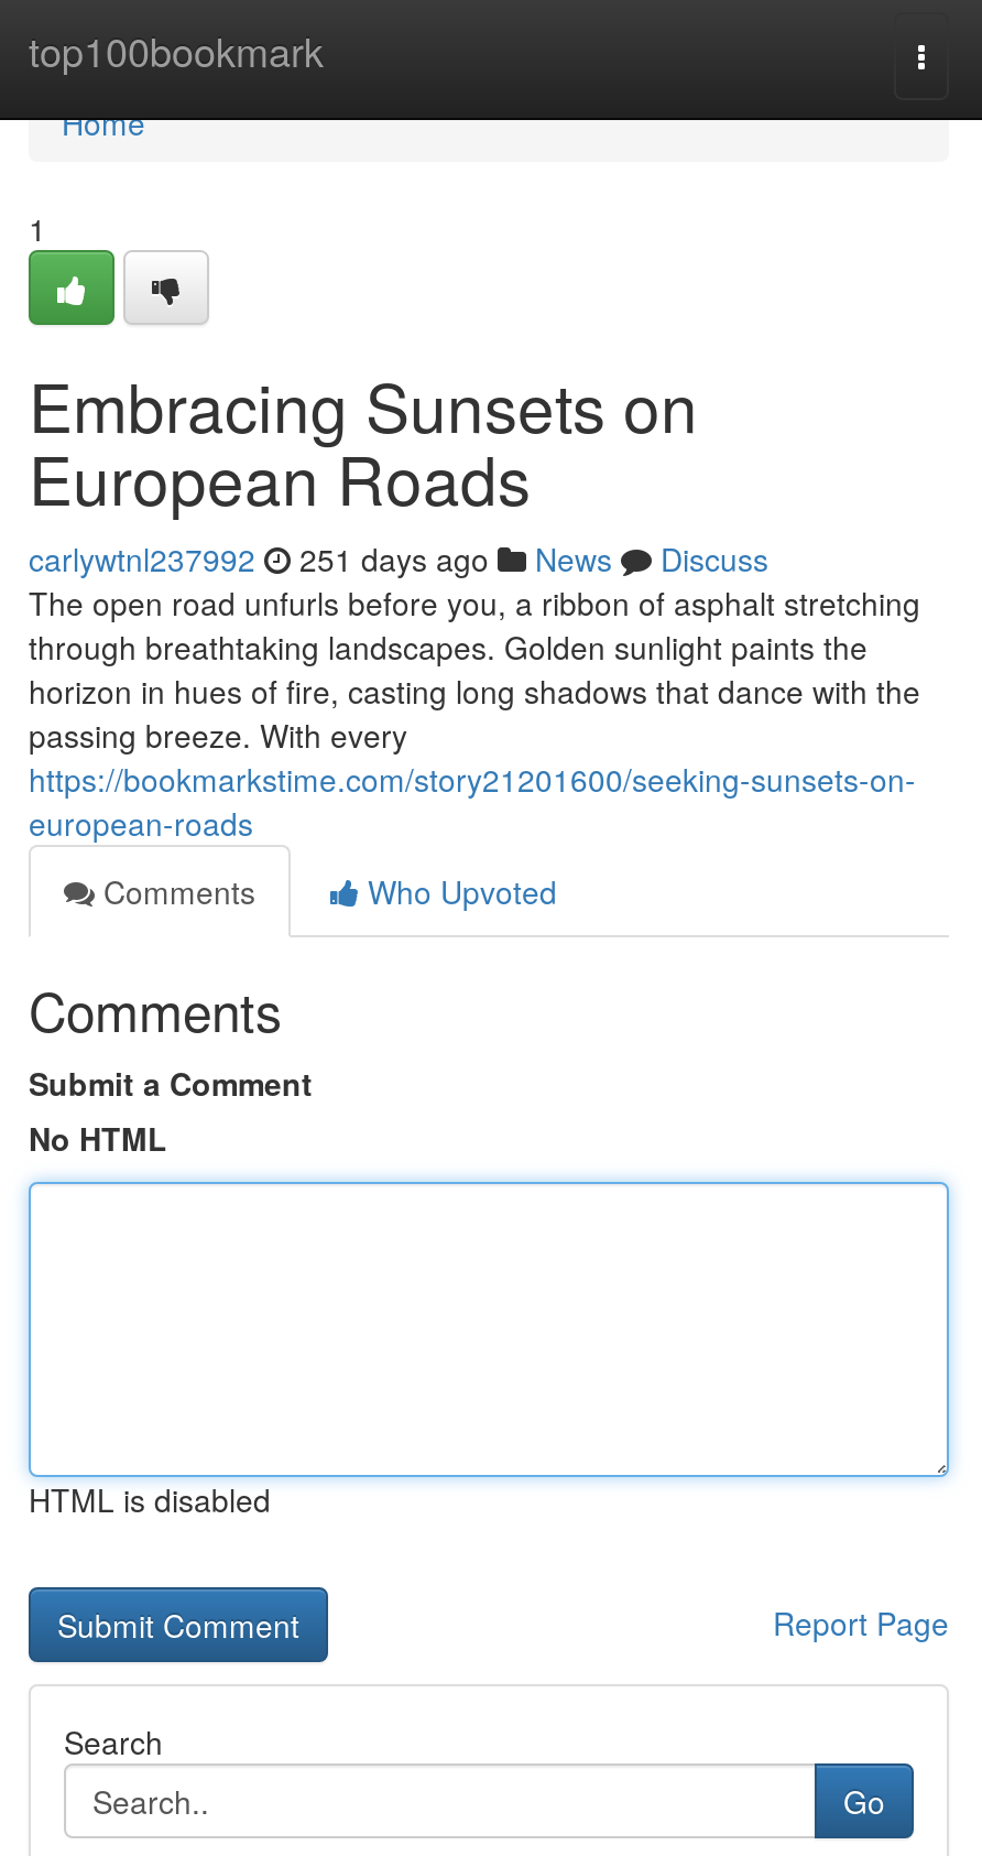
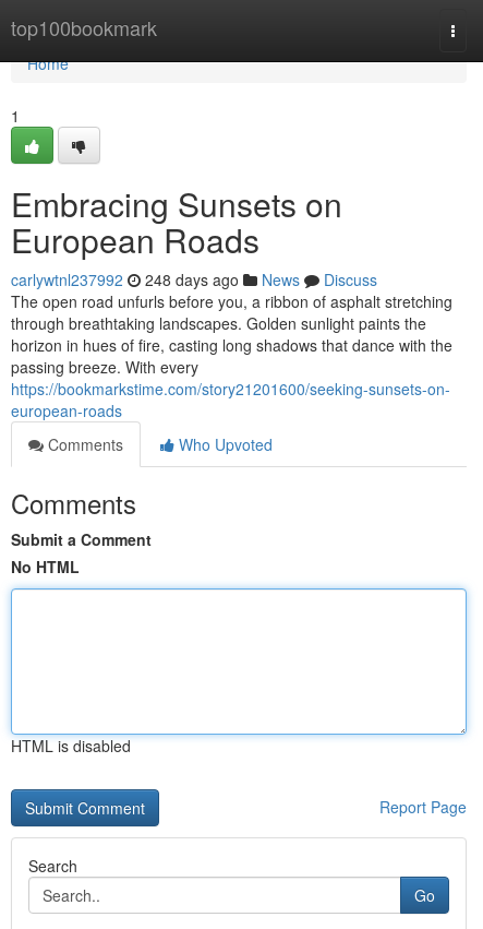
[29,536,768,580] carlywtnl237992 251 days ago News Discuss -> [11,269,377,290] carlywtnl237992 248 days ago News Discuss

